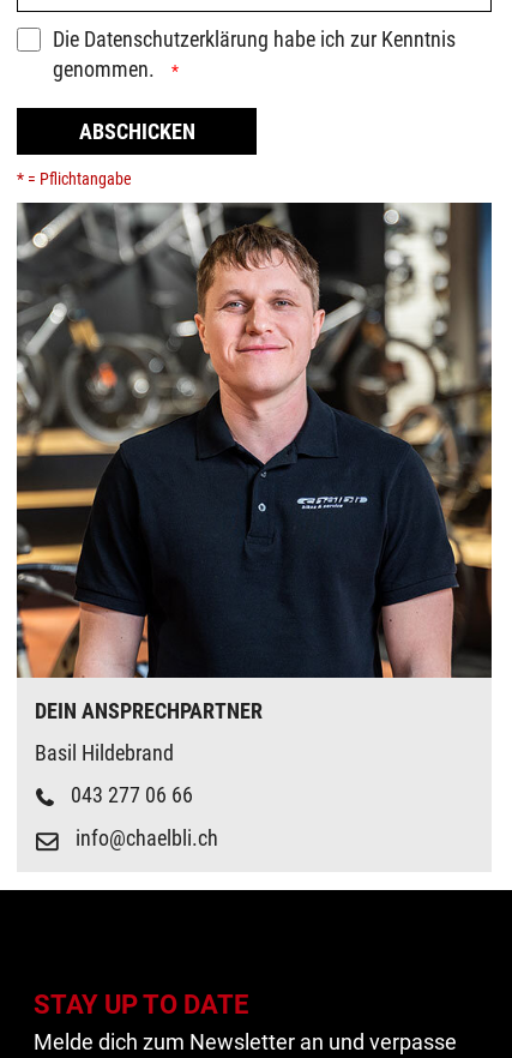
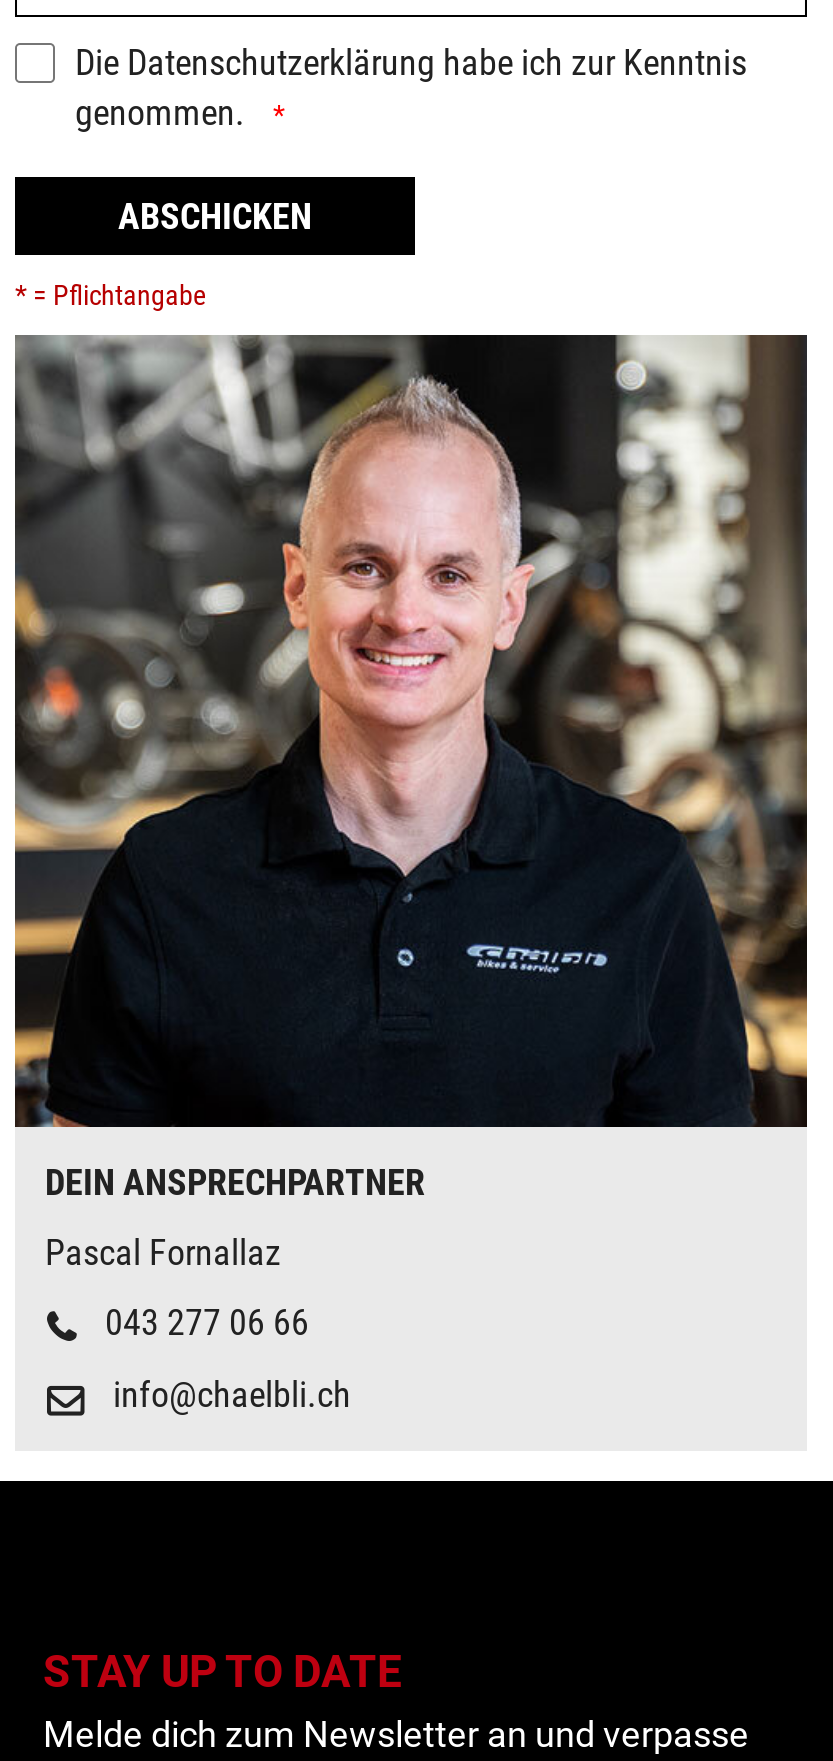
[16,203,493,679] [image] -> [13,335,809,1129] [image]
[35,740,174,765] Basil Hildebrand -> [45,1231,281,1273] Pascal Fornallaz

